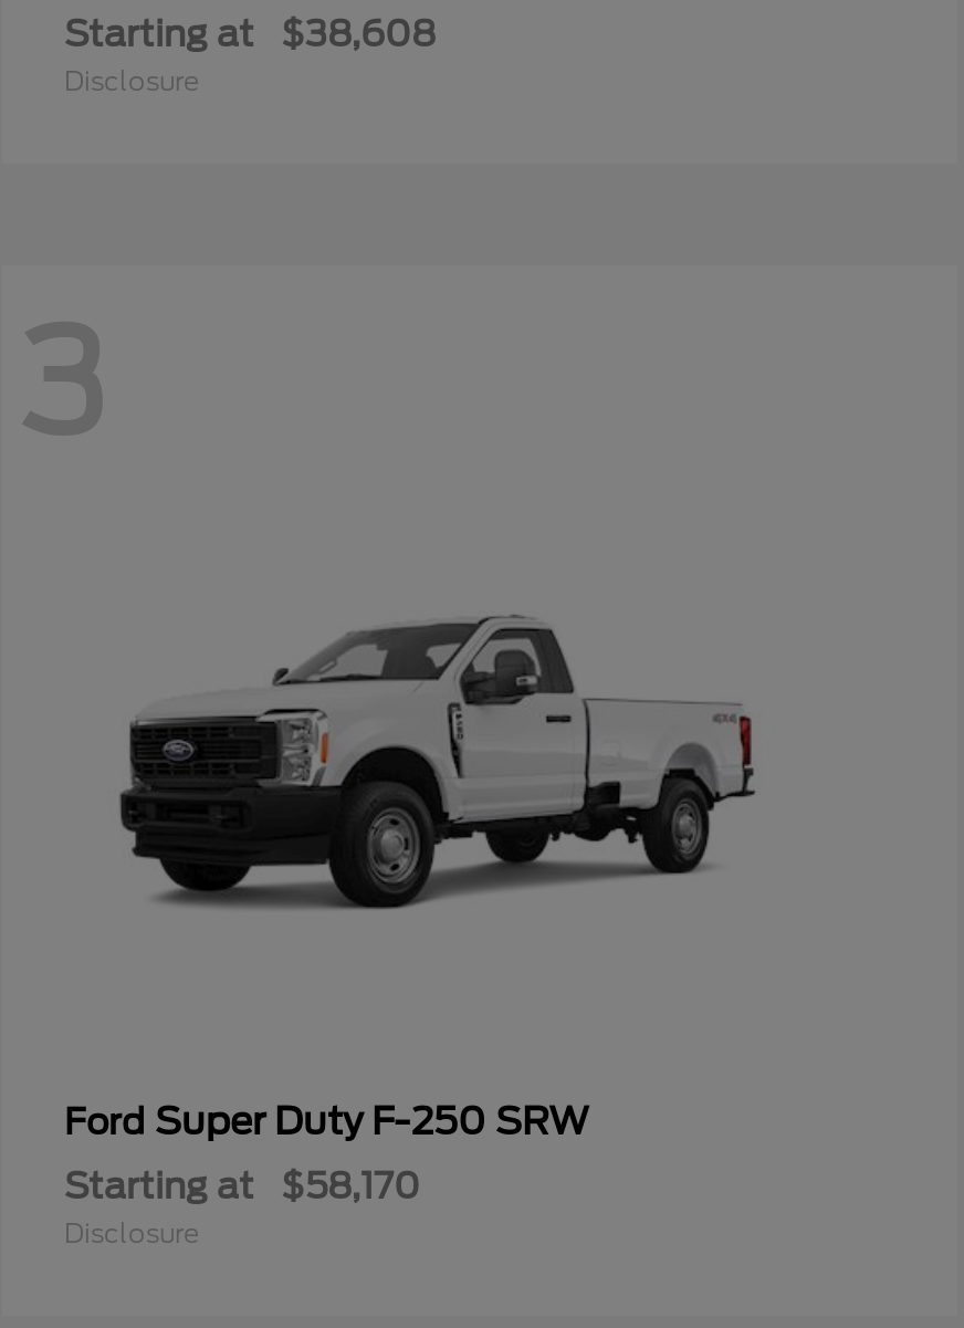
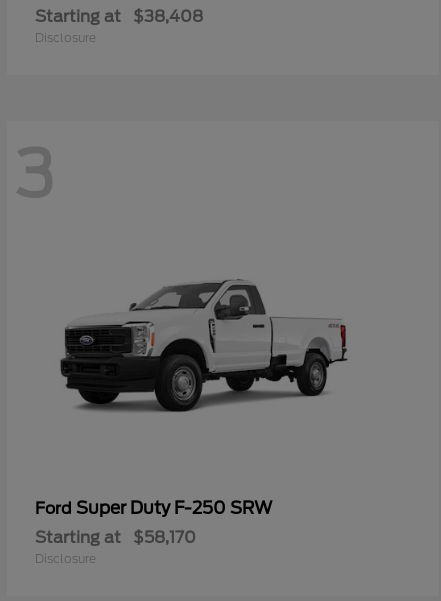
[64,14,436,56] Starting at $38,608 -> [35,7,203,26] Starting at $38,408

